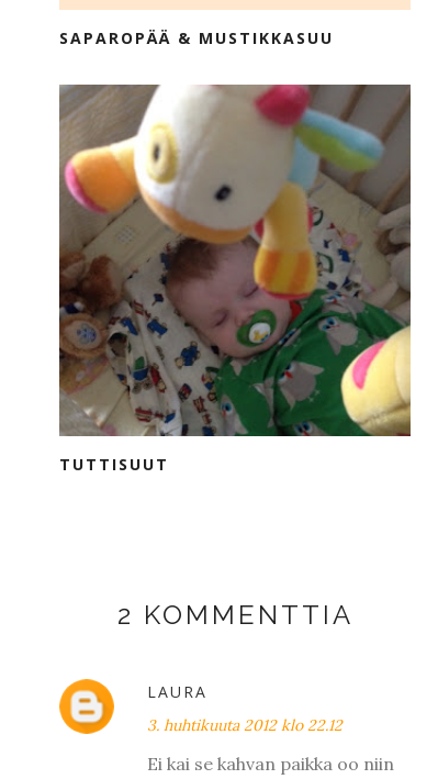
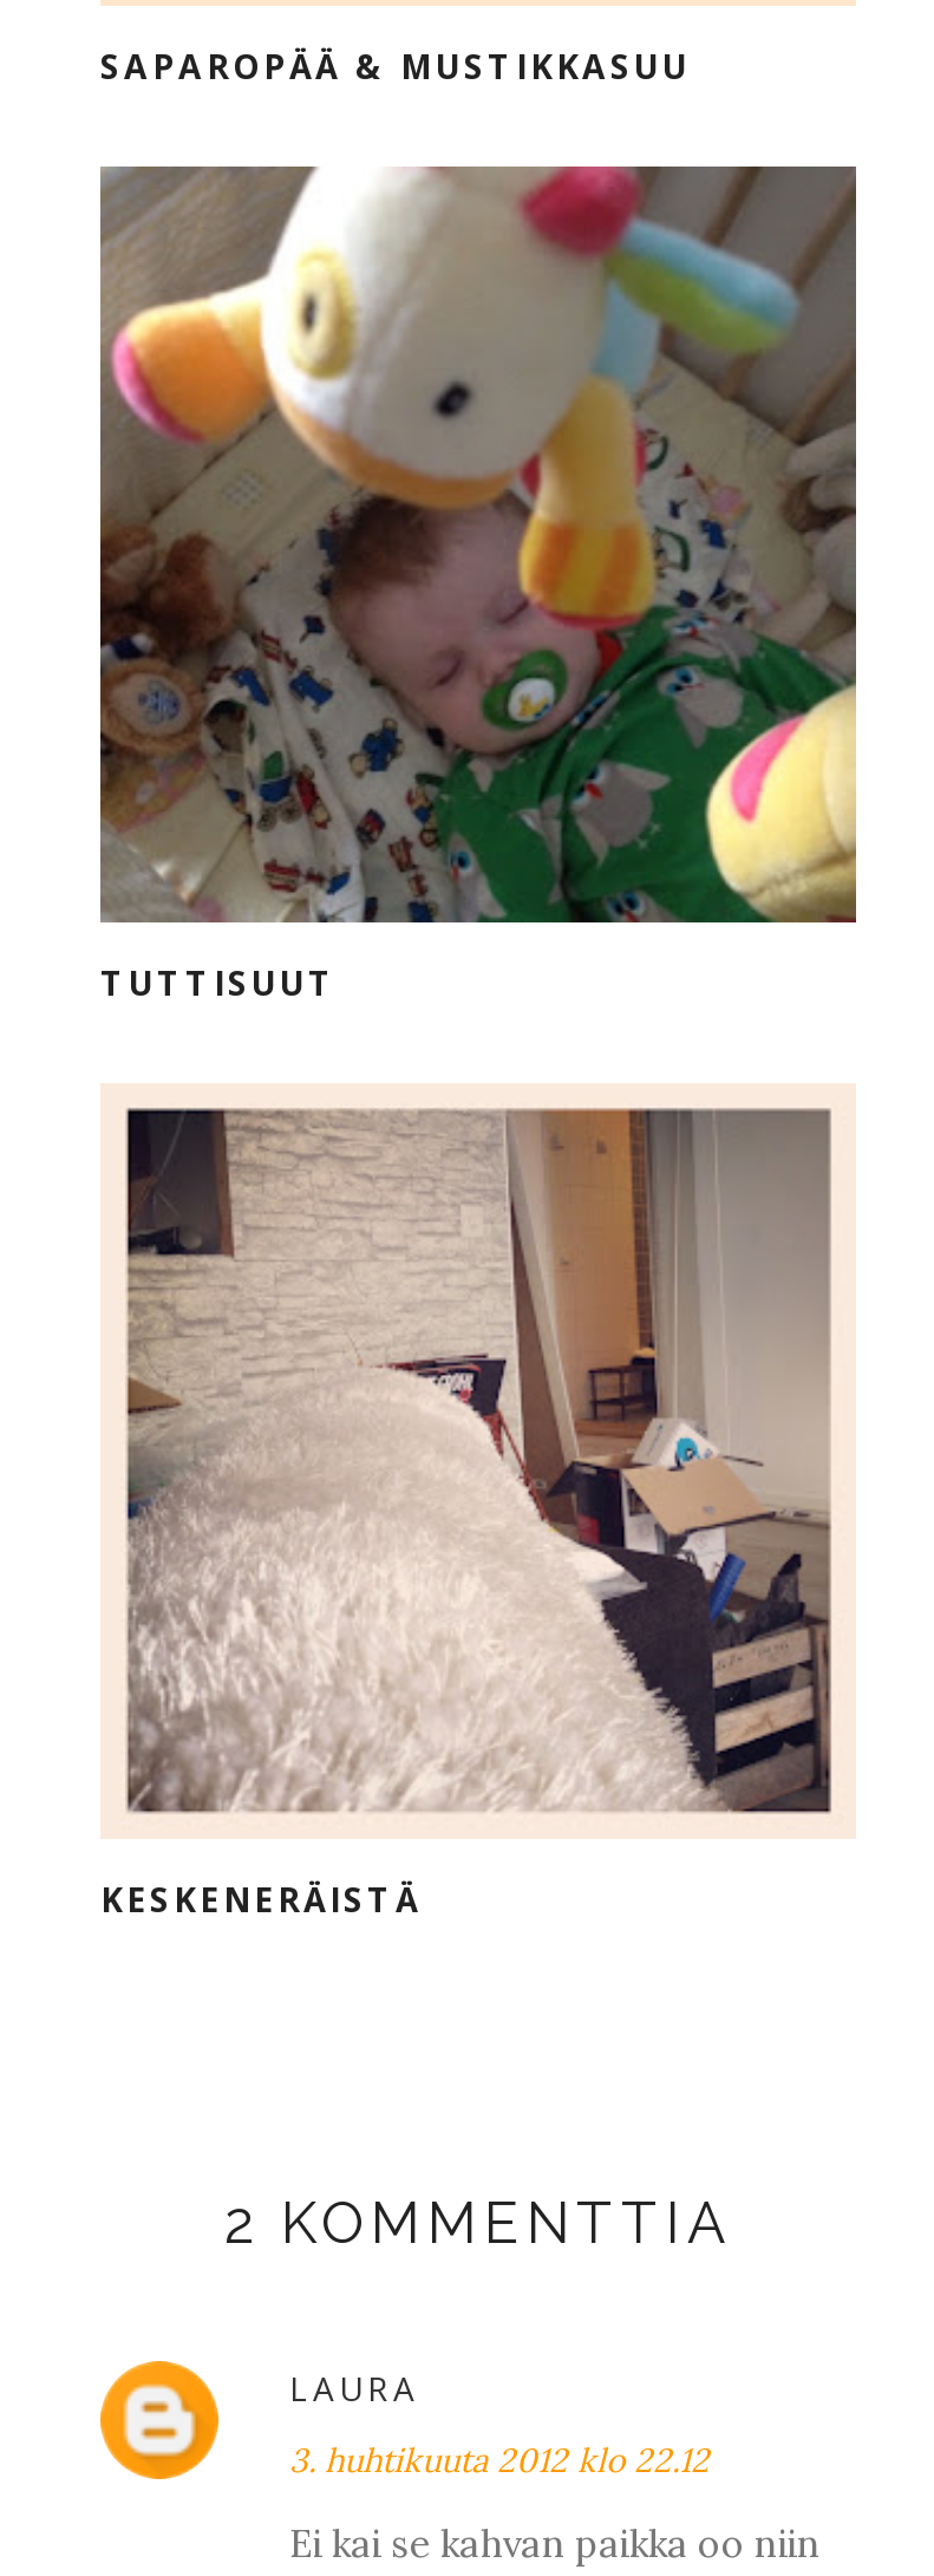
none -> [100,1085,854,1922] [image] | KESKENERÄISTÄ

